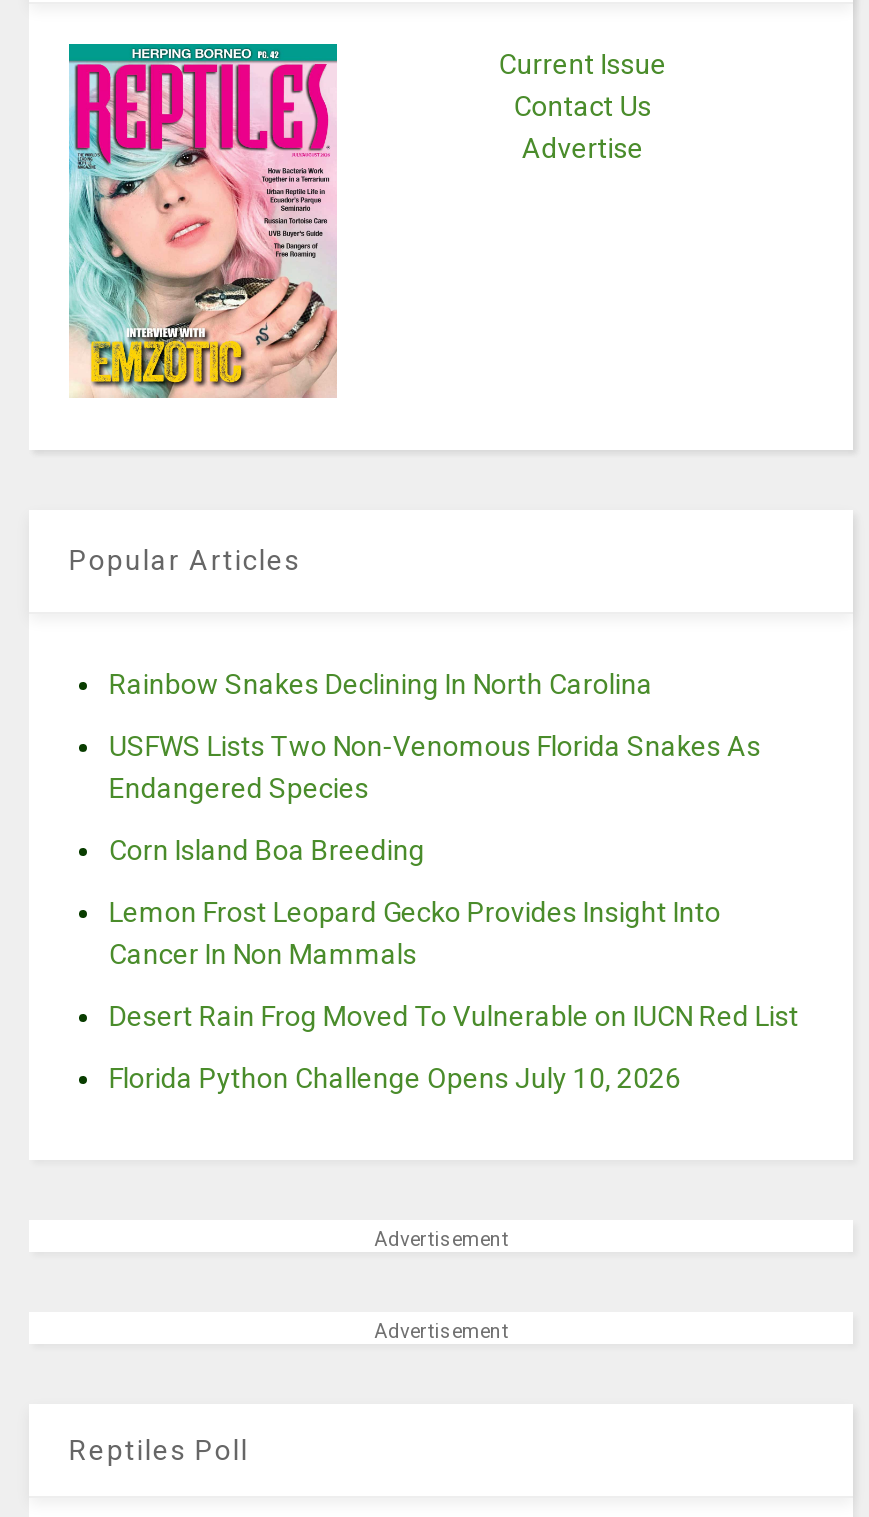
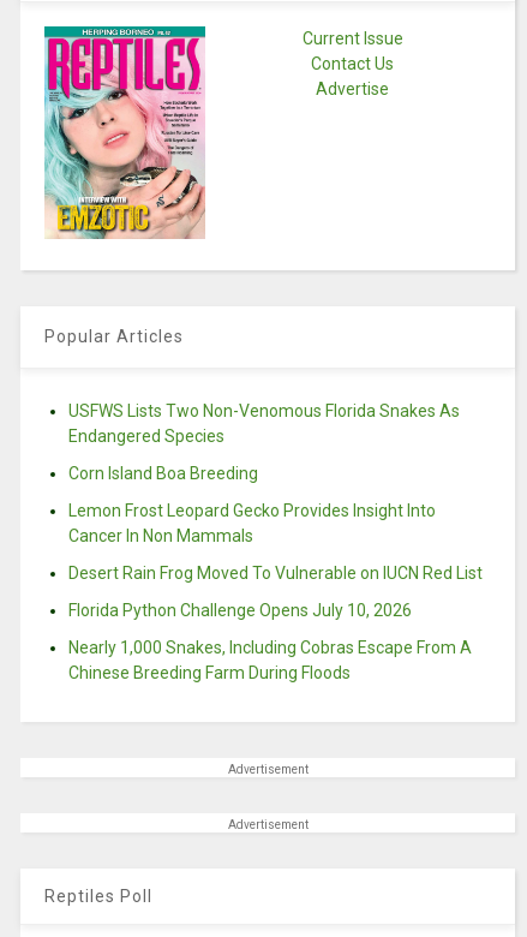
[109,668,653,700] Rainbow Snakes Declining In North Carolina -> none
moved [109,730,799,1094] -> [68,401,482,620]: USFWS Lists Two Non-Venomous Florida Snakes As | Endangered Species | Corn Island Boa Breeding | Lemon Frost Leopard Gecko Provides Insight Into | Cancer In Non Mammals | Desert Rain Frog Moved To Vulnerable on IUCN Red List | Florida Python Challenge Opens July 10, 2026
none -> [68,638,472,683] Nearly 1,000 Snakes, Including Cobras Escape From A | Chinese Breeding Farm During Floods

